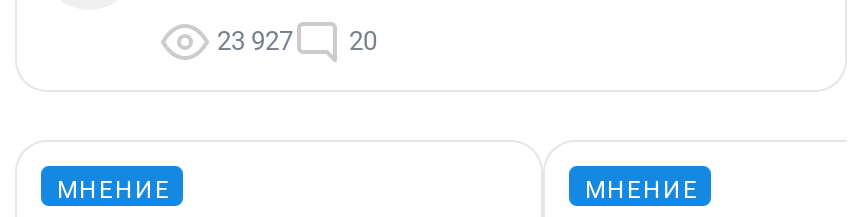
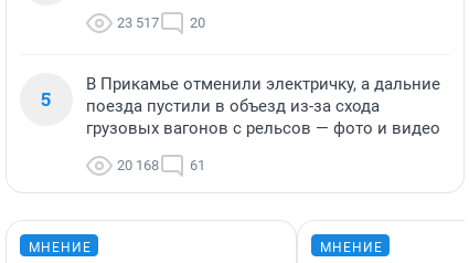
[217,26,377,56] 23 927 20 -> [117,15,205,31] 23 517 20
none -> [41,86,52,112] 5
none -> [86,74,440,174] В Прикамье отменили электричку, а дальние | поезда пустили в объезд из-за схода | грузовых вагонов с рельсов — фото и видео | 20 168 | 61

